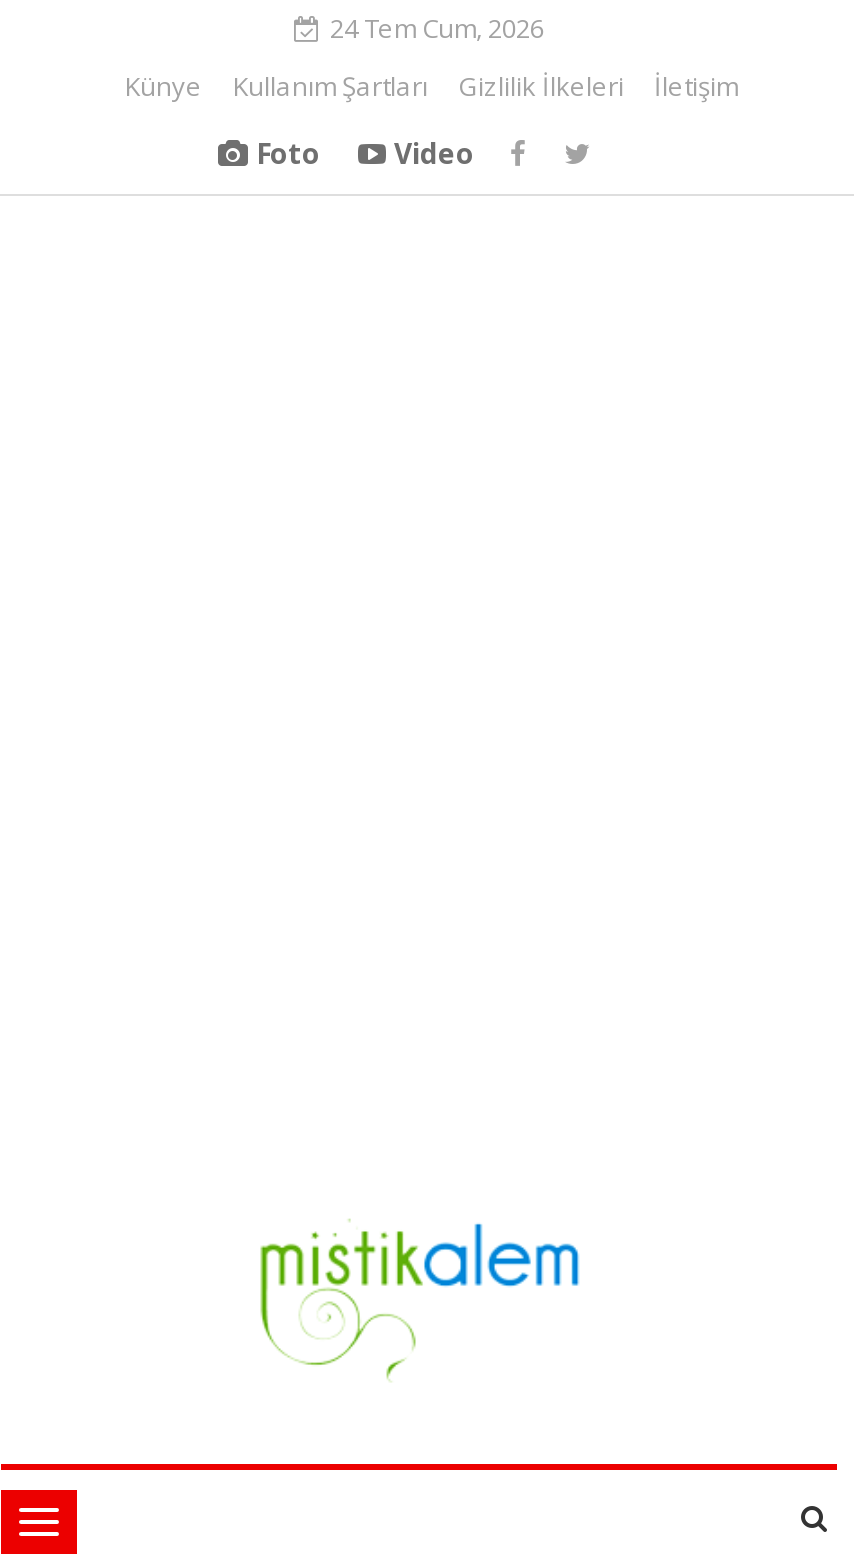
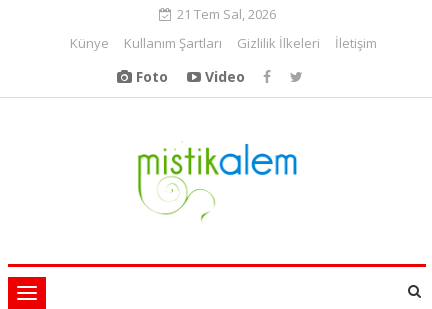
[330,10,544,46] 24 Tem Cum, 2026 -> [176,5,275,23] 21 Tem Sal, 2026

